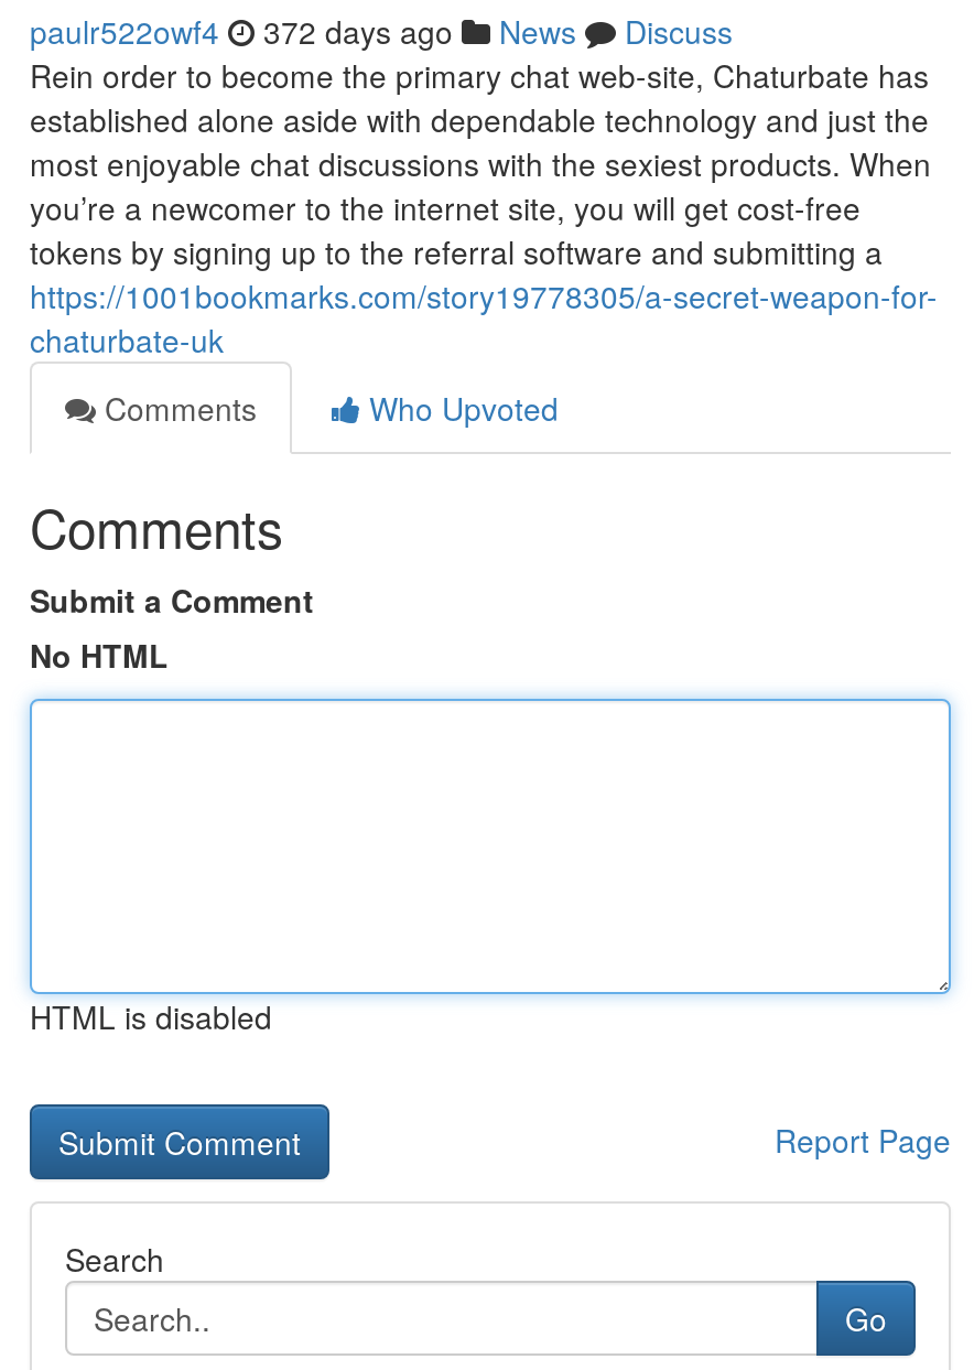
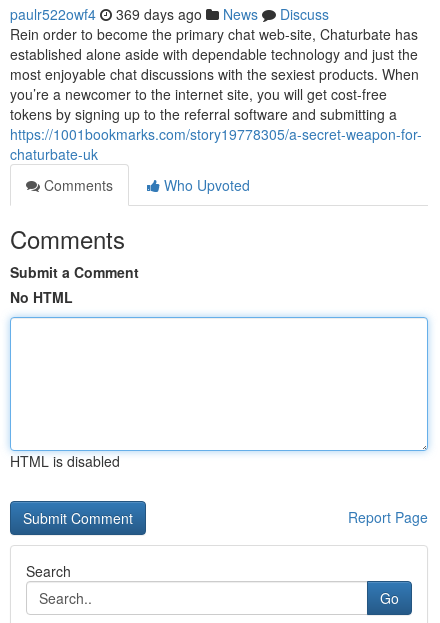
[30,9,733,53] paulr522owf4 372 days ago News Discuss -> [10,4,329,24] paulr522owf4 369 days ago News Discuss

